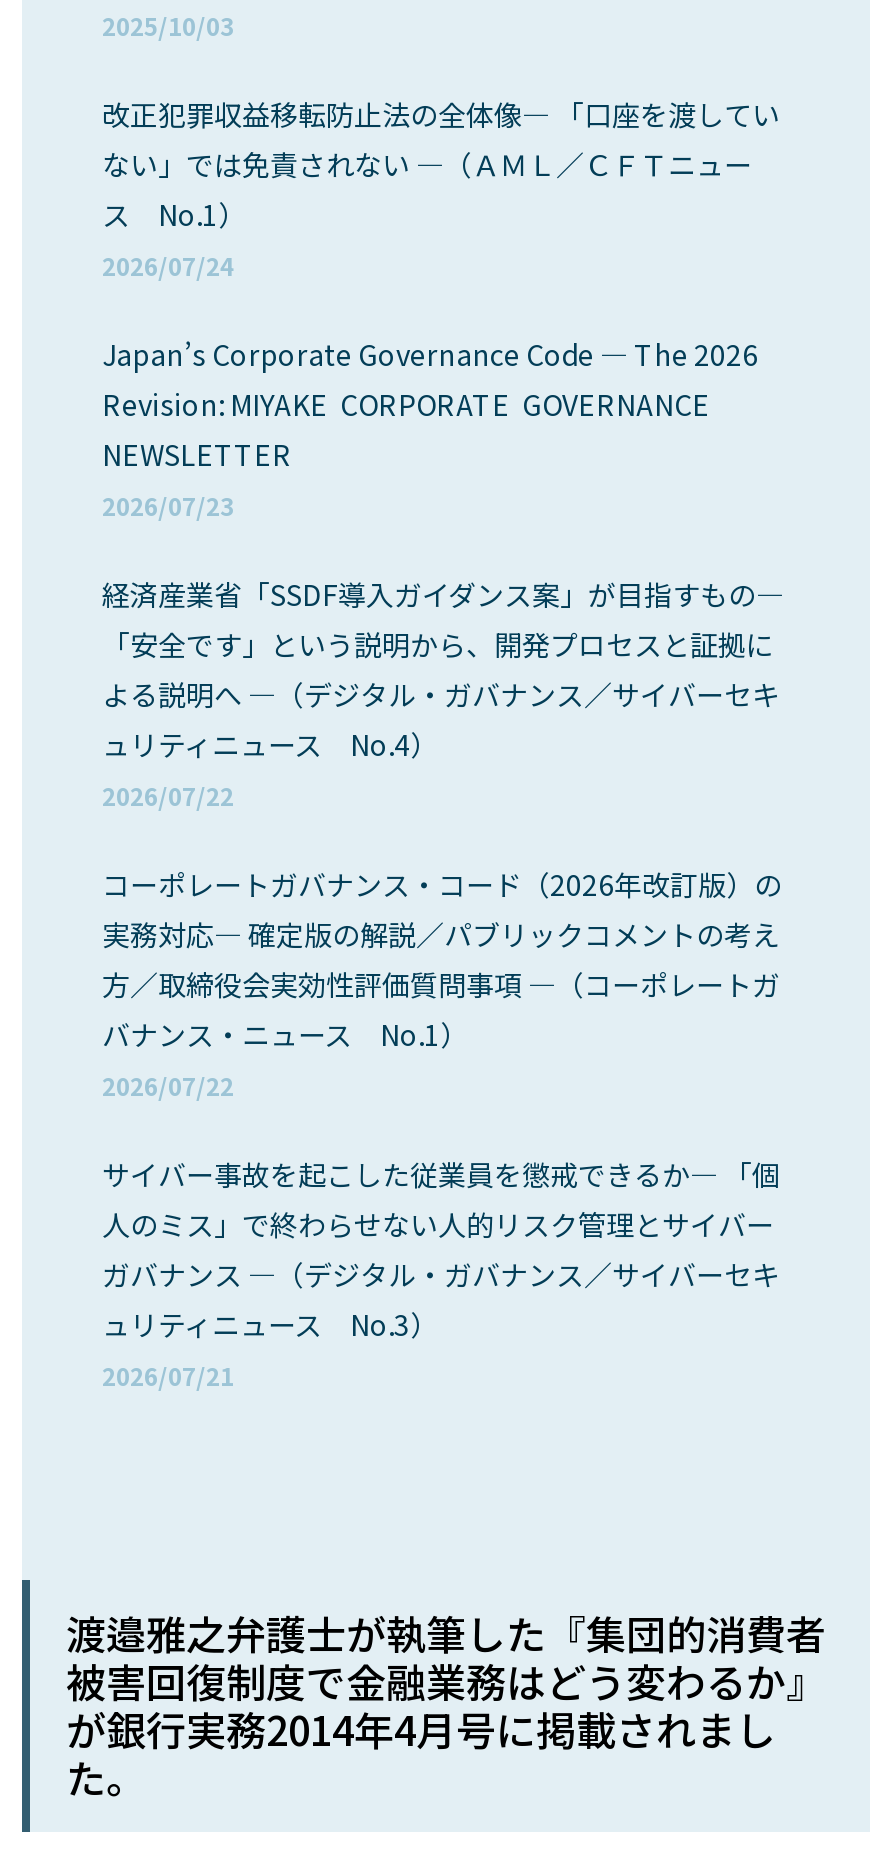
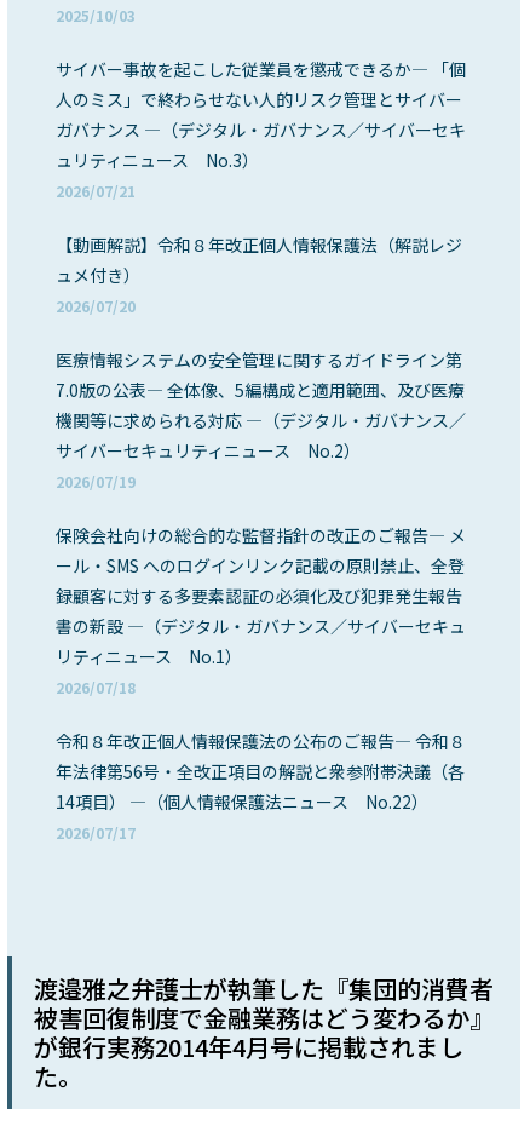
[102,94,784,1102] 改正犯罪収益移転防止法の全体像― 「口座を渡してい | ない」では免責されない ―（ＡＭＬ／ＣＦＴニュー | ス No.1） | 2026/07/24 | Japan’s Corporate Governance Code — The 2026 | Revision: MIYAKE CORPORATE GOVERNANCE | NEWSLETTER | 2026/07/23 | 経済産業省「SSDF導入ガイダンス案」が目指すもの― | 「安全です」という説明から、開発プロセスと証拠に | よる説明へ ―（デジタル・ガバナンス／サイバーセキ | ュリティニュース No.4） | 2026/07/22 | コーポレートガバナンス・コード（2026年改訂版）の | 実務対応― 確定版の解説／パブリックコメントの考え | 方／取締役会実効性評価質問事項 ―（コーポレートガ | バナンス・ニュース No.1） | 2026/07/22 -> none
moved [102,1154,780,1392] -> [56,57,466,201]: サイバー事故を起こした従業員を懲戒できるか― 「個 | 人のミス」で終わらせない人的リスク管理とサイバー | ガバナンス ―（デジタル・ガバナンス／サイバーセキ | ュリティニュース No.3） | 2026/07/21
none -> [56,232,466,843] 【動画解説】令和８年改正個人情報保護法（解説レジ | ュメ付き） | 2026/07/20 | 医療情報システムの安全管理に関するガイドライン第 | 7.0版の公表― 全体像、5編構成と適用範囲、及び医療 | 機関等に求められる対応 ―（デジタル・ガバナンス／ | サイバーセキュリティニュース No.2） | 2026/07/19 | 保険会社向けの総合的な監督指針の改正のご報告― メ | ール・SMS へのログインリンク記載の原則禁止、全登 | 録顧客に対する多要素認証の必須化及び犯罪発生報告 | 書の新設 ―（デジタル・ガバナンス／サイバーセキュ | リティニュース No.1） | 2026/07/18 | 令和８年改正個人情報保護法の公布のご報告― 令和８ | 年法律第56号・全改正項目の解説と衆参附帯決議（各 | 14項目） ―（個人情報保護法ニュース No.22） | 2026/07/17

